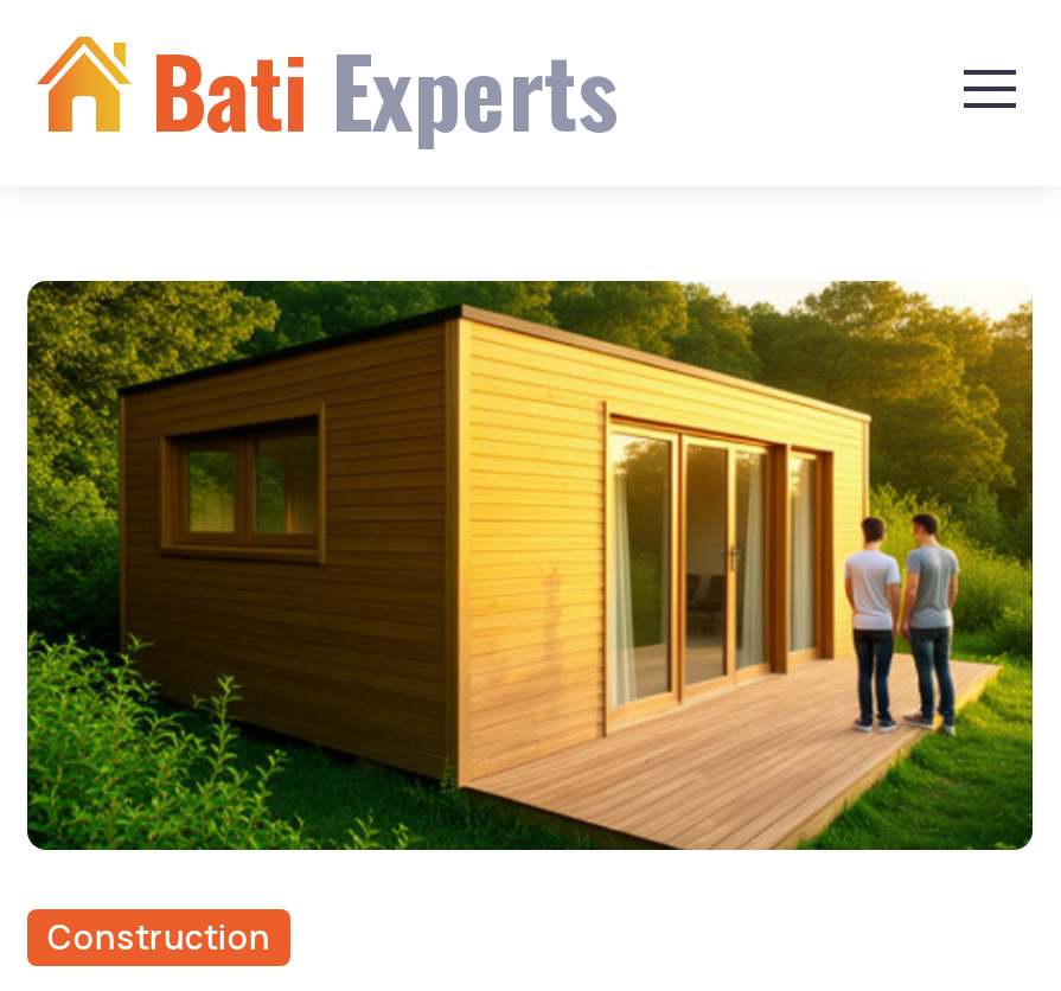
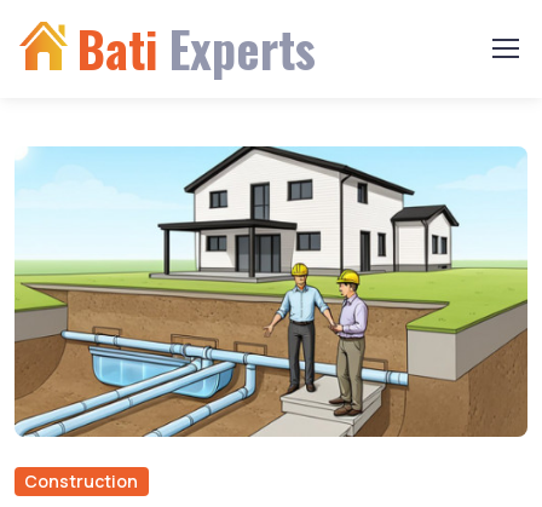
[25,279,1035,852] [image] -> [13,145,529,438] [image]

